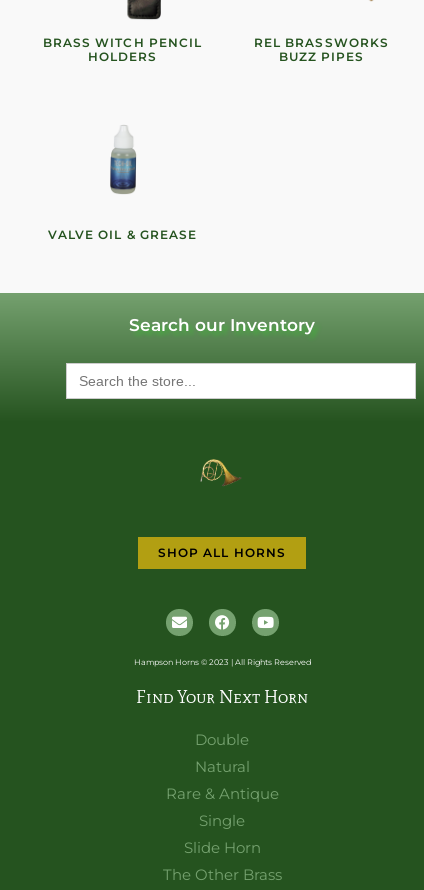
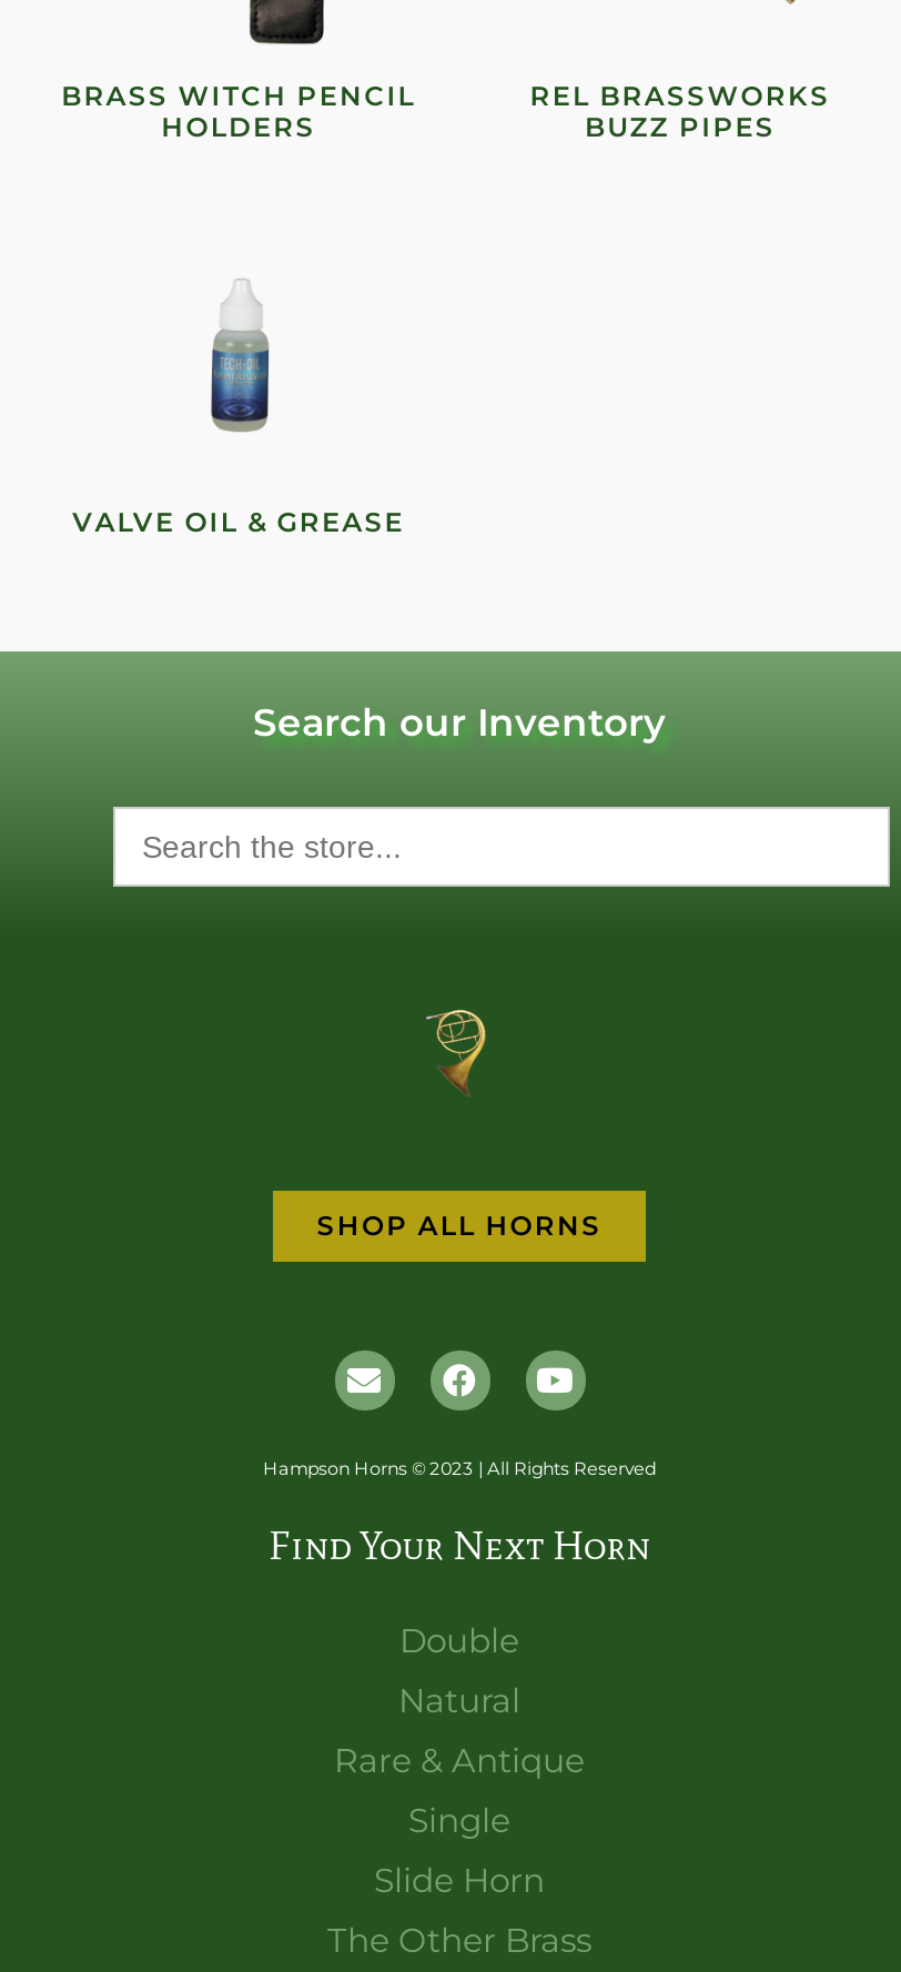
[200,455,240,491] [image] -> [413,1008,493,1096] [image]

